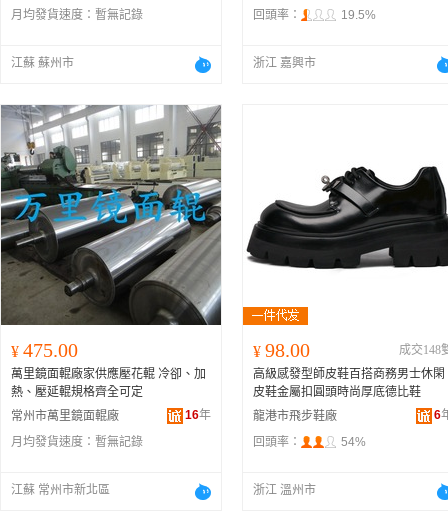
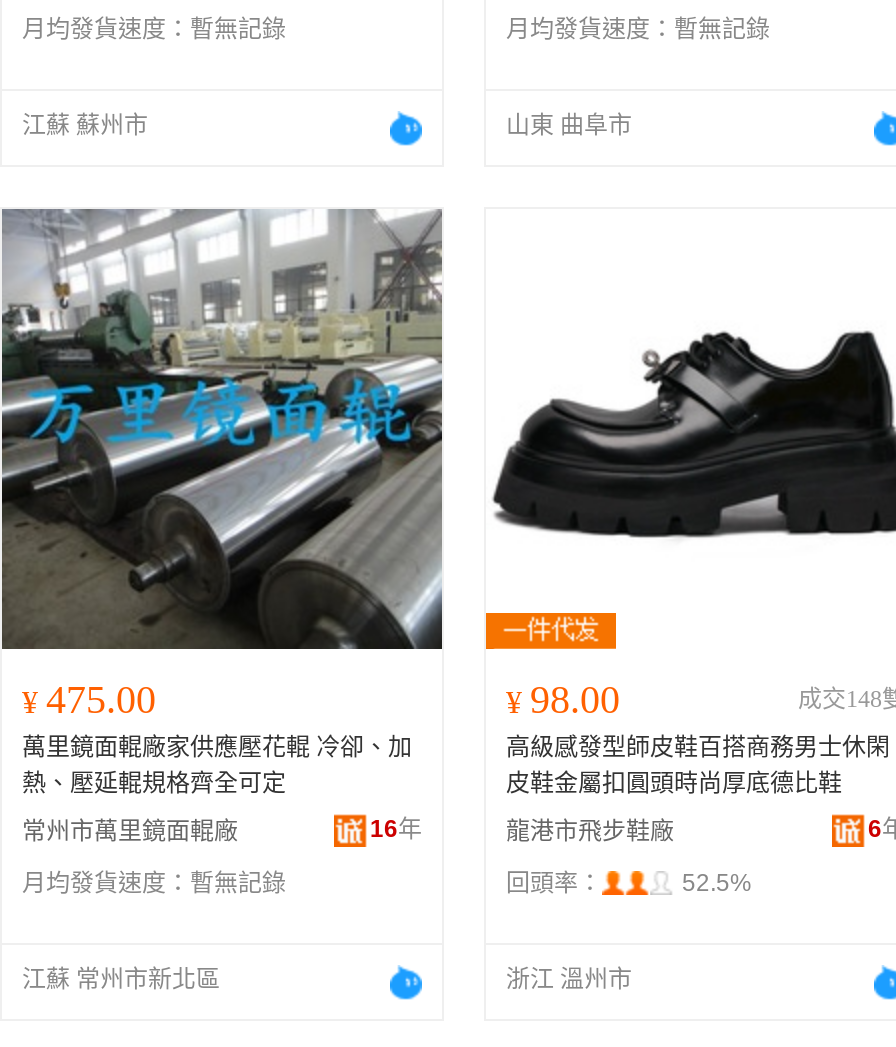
[253,8,376,22] 回頭率： | 19.5% -> [506,15,770,43] 月均發貨速度：暫無記錄
[253,56,316,70] 浙江 嘉興市 -> [506,111,632,139] 山東 曲阜市
[341,435,366,449] 54% -> [682,869,752,897] 52.5%

